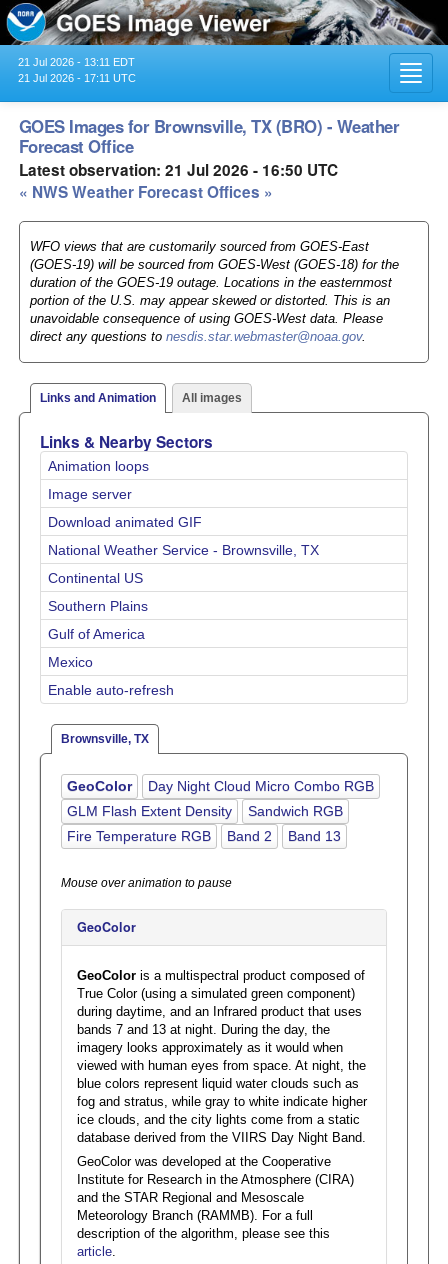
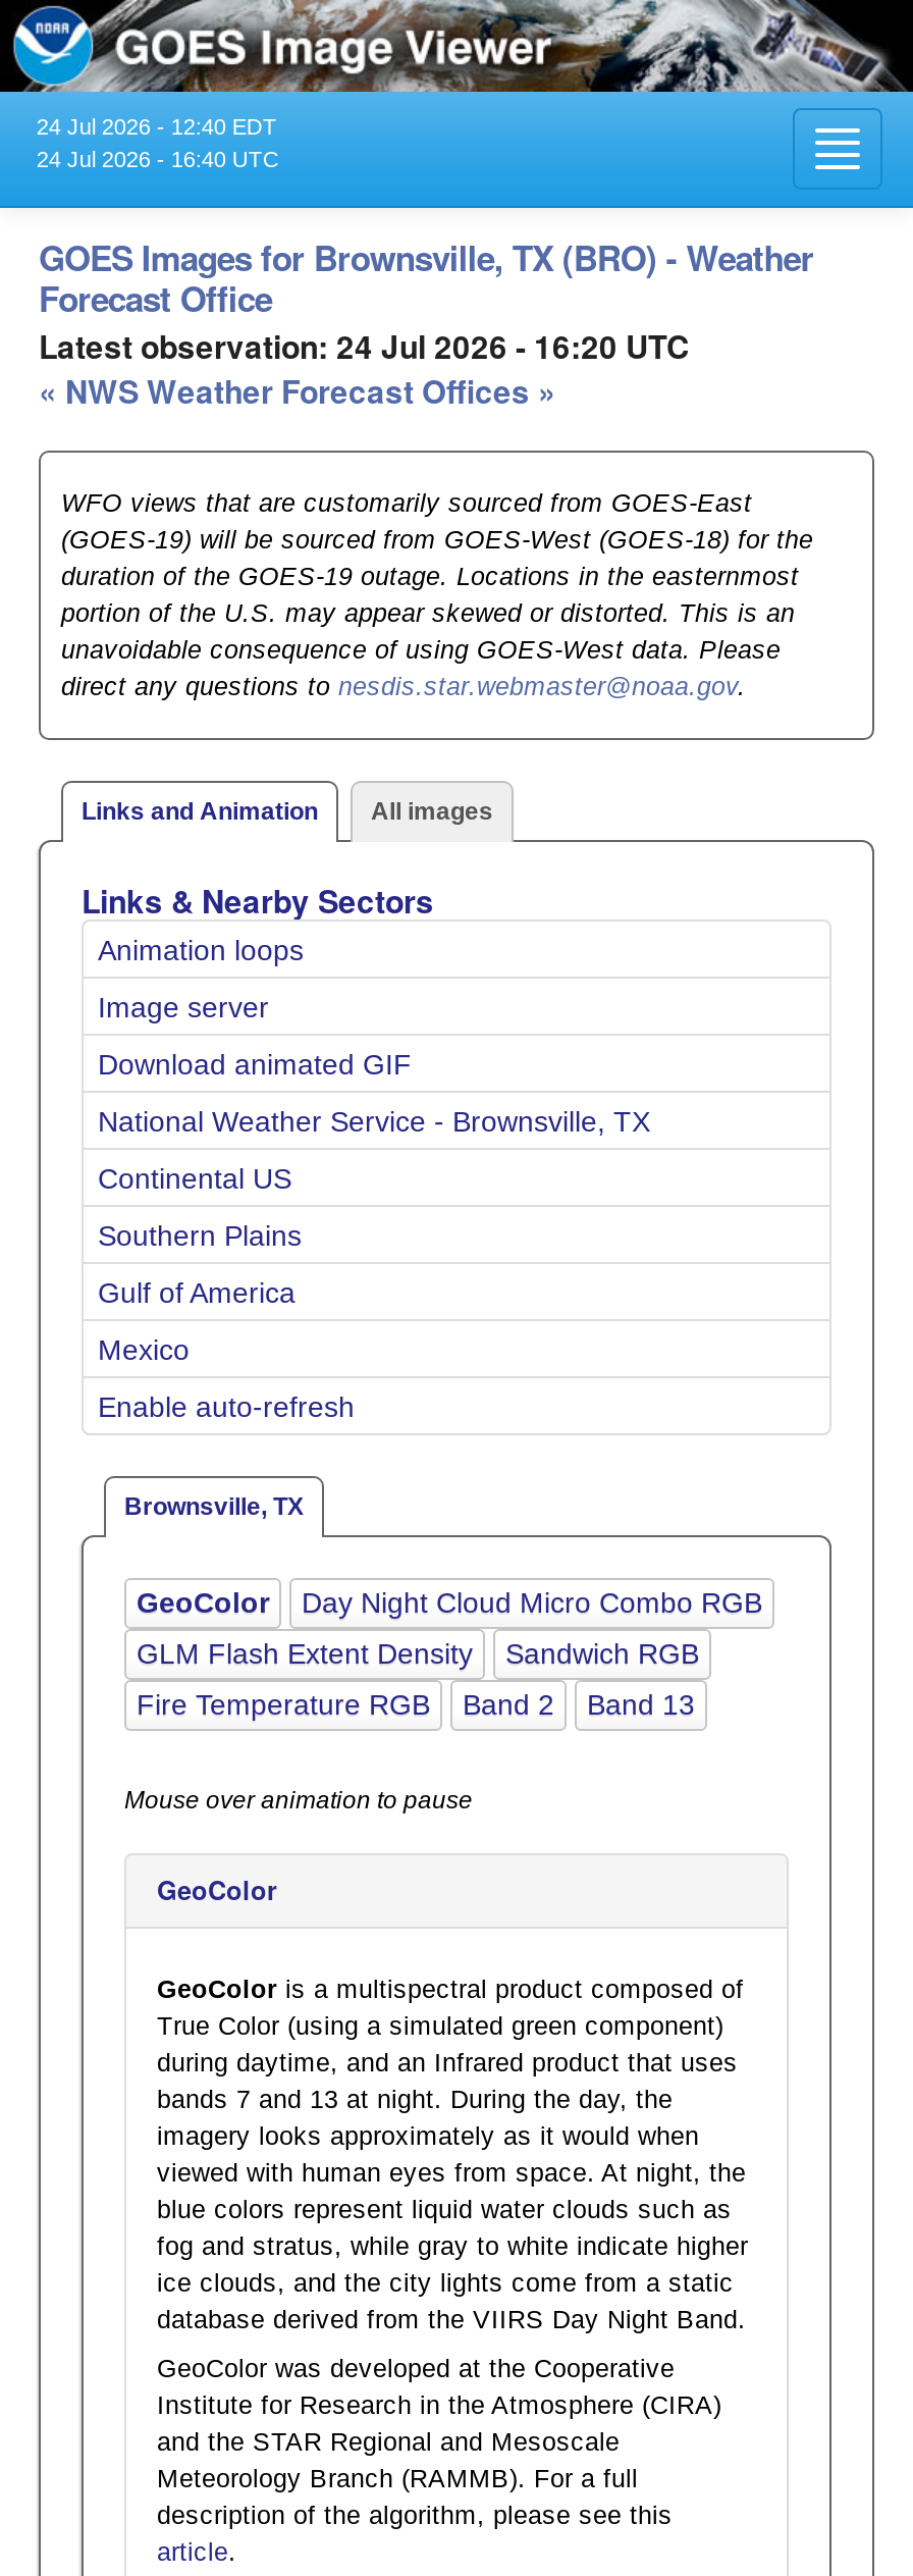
[18,56,135,68] 21 Jul 2026 - 13:11 EDT -> [36,114,277,138] 24 Jul 2026 - 12:40 EDT
[18,72,136,84] 21 Jul 2026 - 17:11 UTC -> [36,146,279,171] 24 Jul 2026 - 16:40 UTC
[19,159,338,181] Latest observation: 21 Jul 2026 - 16:50 UTC -> [39,324,689,369] Latest observation: 24 Jul 2026 - 16:20 UTC

